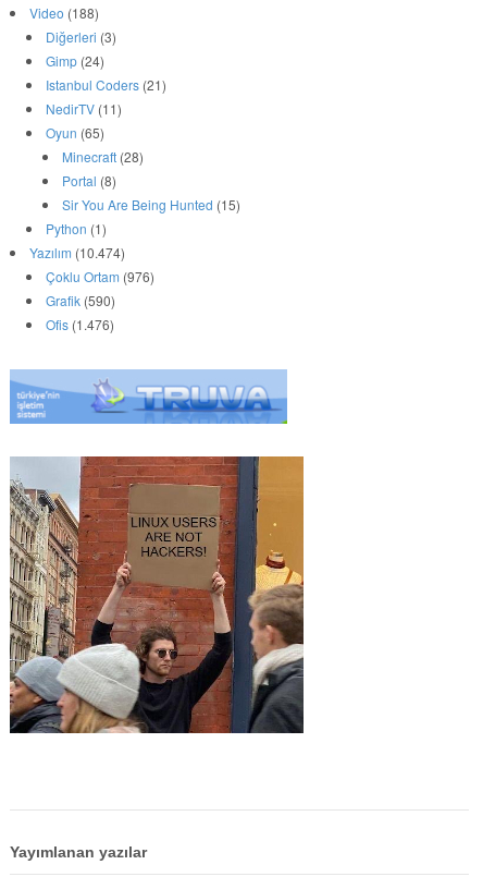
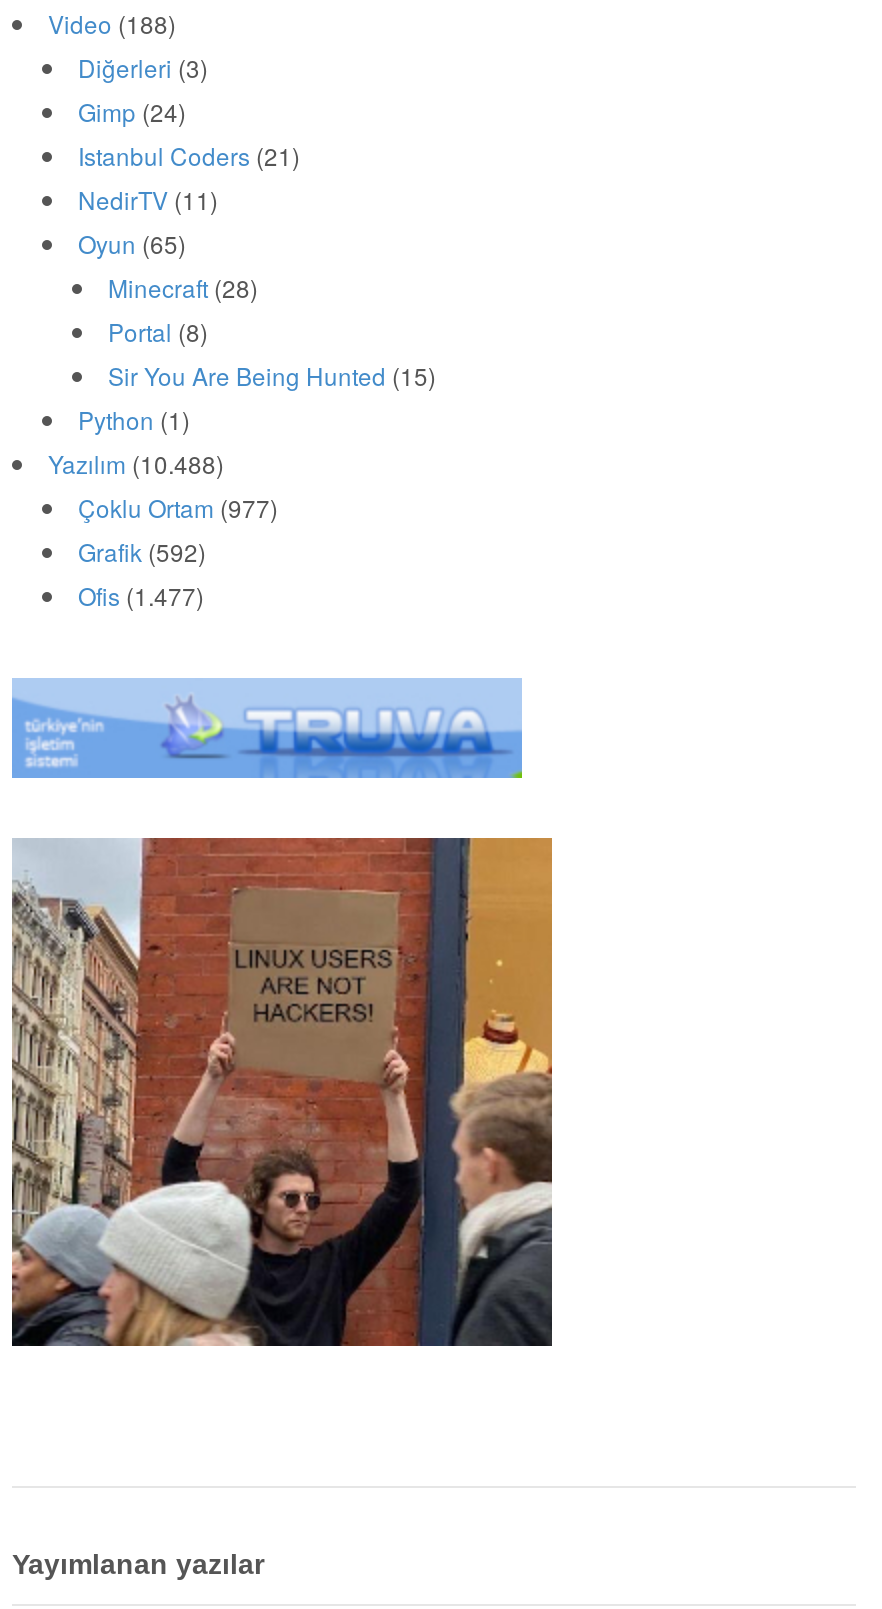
[29,243,125,262] Yazılım (10.474) -> [48,447,224,481] Yazılım (10.488)
[46,267,154,286] Çoklu Ortam (976) -> [78,491,278,525] Çoklu Ortam (977)
[46,291,115,310] Grafik (590) -> [78,535,206,569] Grafik (592)
[46,315,114,334] Ofis (1.476) -> [78,579,204,613] Ofis (1.477)

